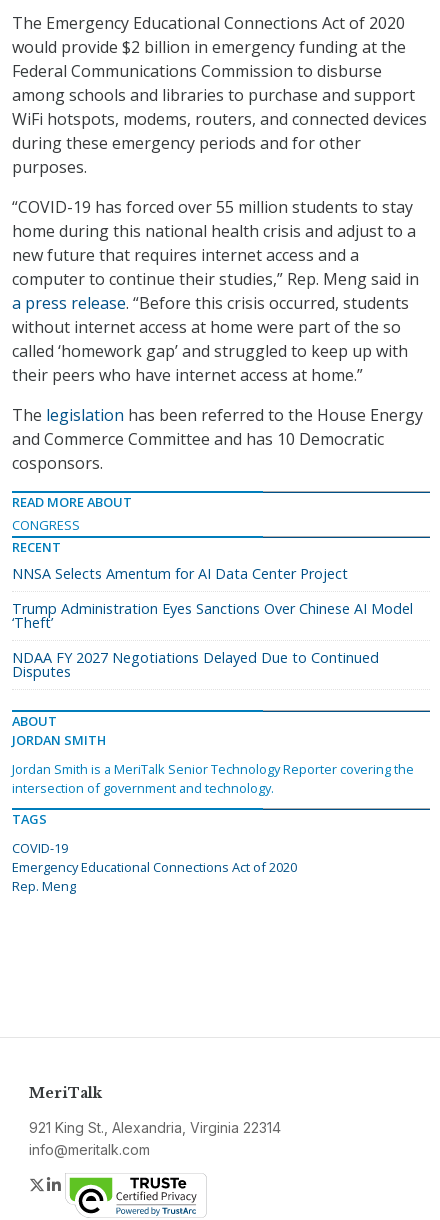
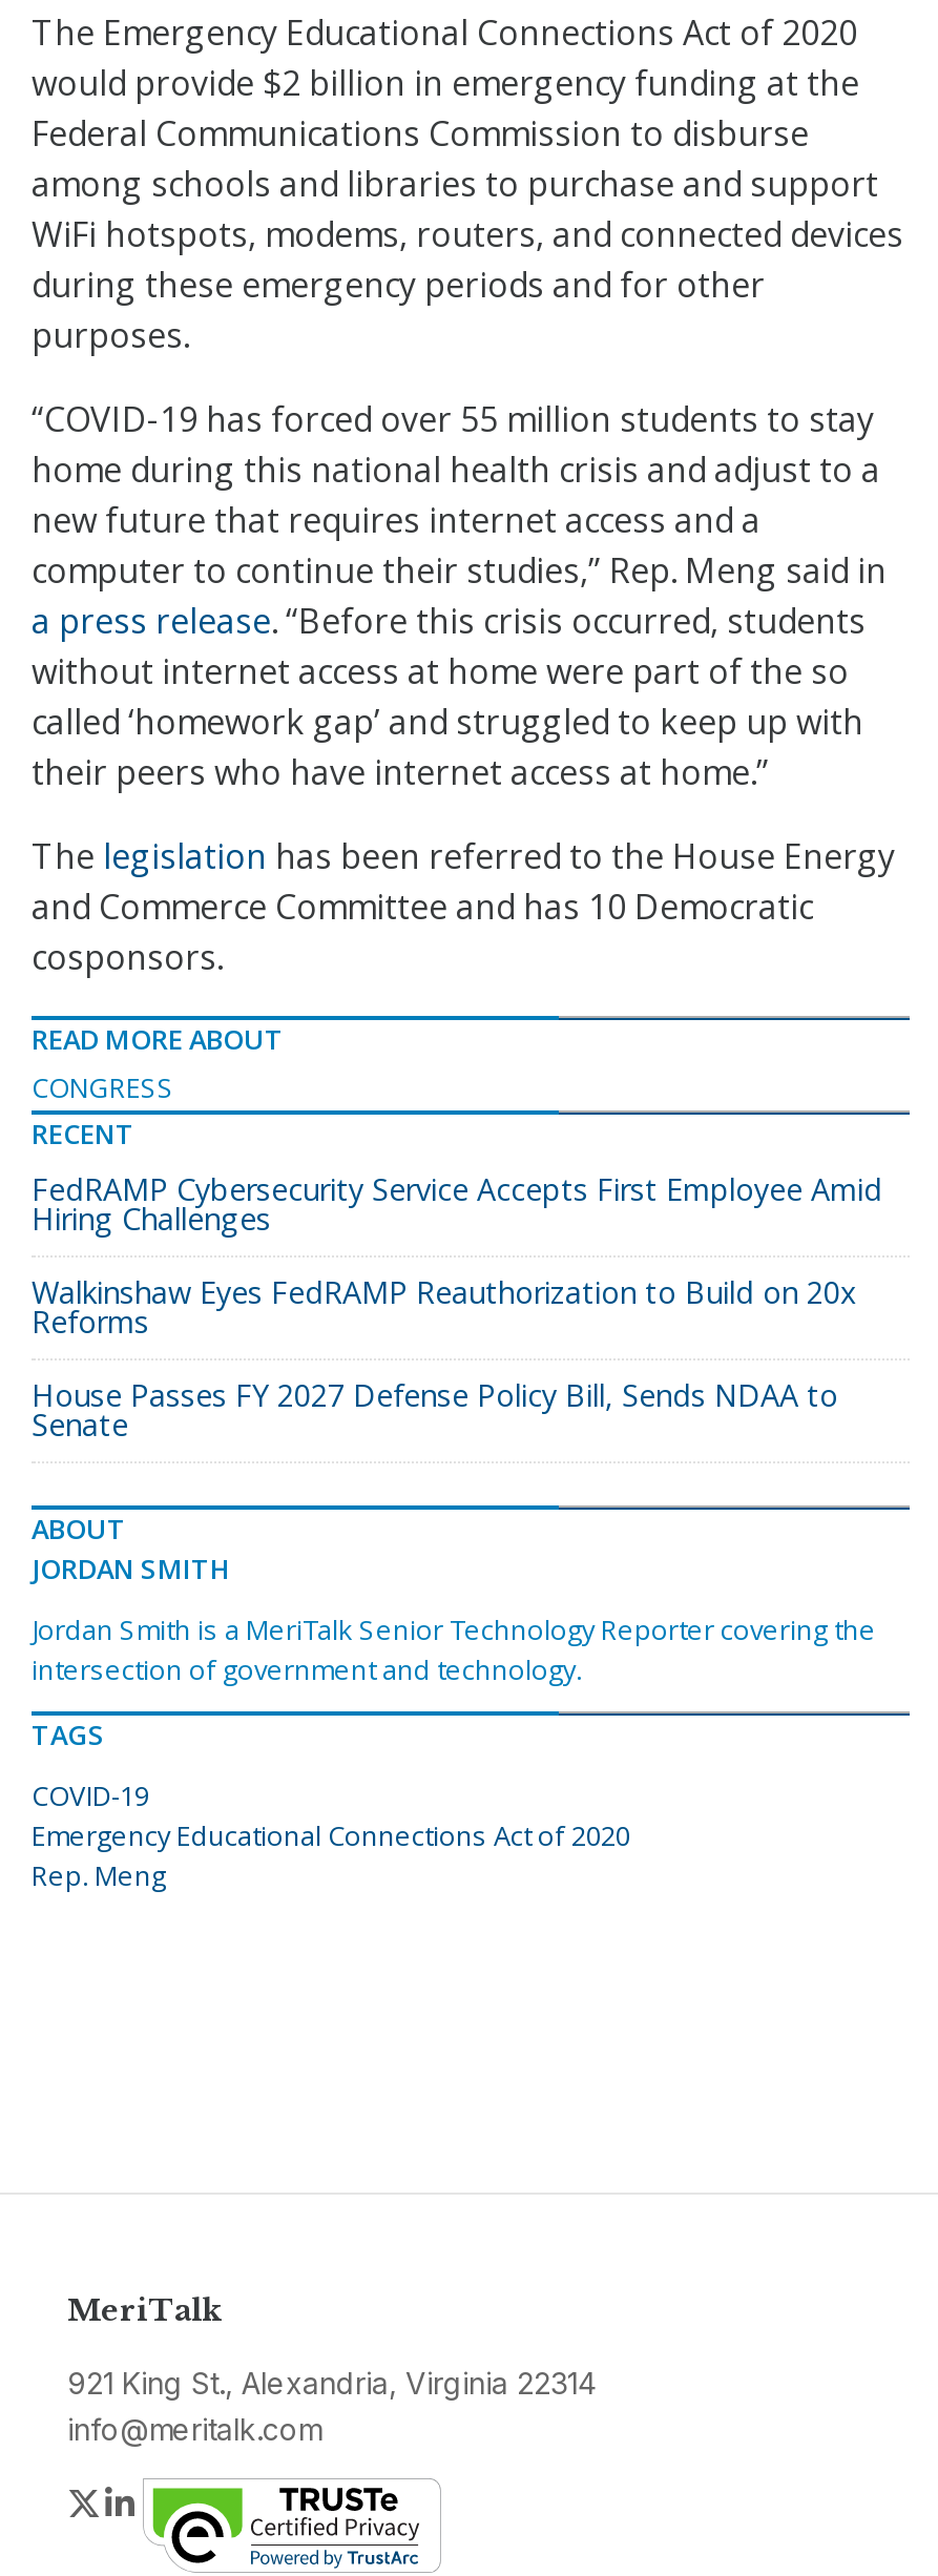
[12,564,348,583] NNSA Selects Amentum for AI Data Center Project -> [32,1169,882,1239] FedRAMP Cybersecurity Service Accepts First Employee Amid | Hiring Challenges
[12,599,413,632] Trump Administration Eyes Sanctions Over Chinese AI Model | ‘Theft’ -> [32,1272,857,1342] Walkinshaw Eyes FedRAMP Reauthorization to Build on 20x | Reforms
[12,648,379,681] NDAA FY 2027 Negotiations Delayed Due to Continued | Disputes -> [32,1375,838,1445] House Passes FY 2027 Defense Policy Bill, Sends NDAA to | Senate

